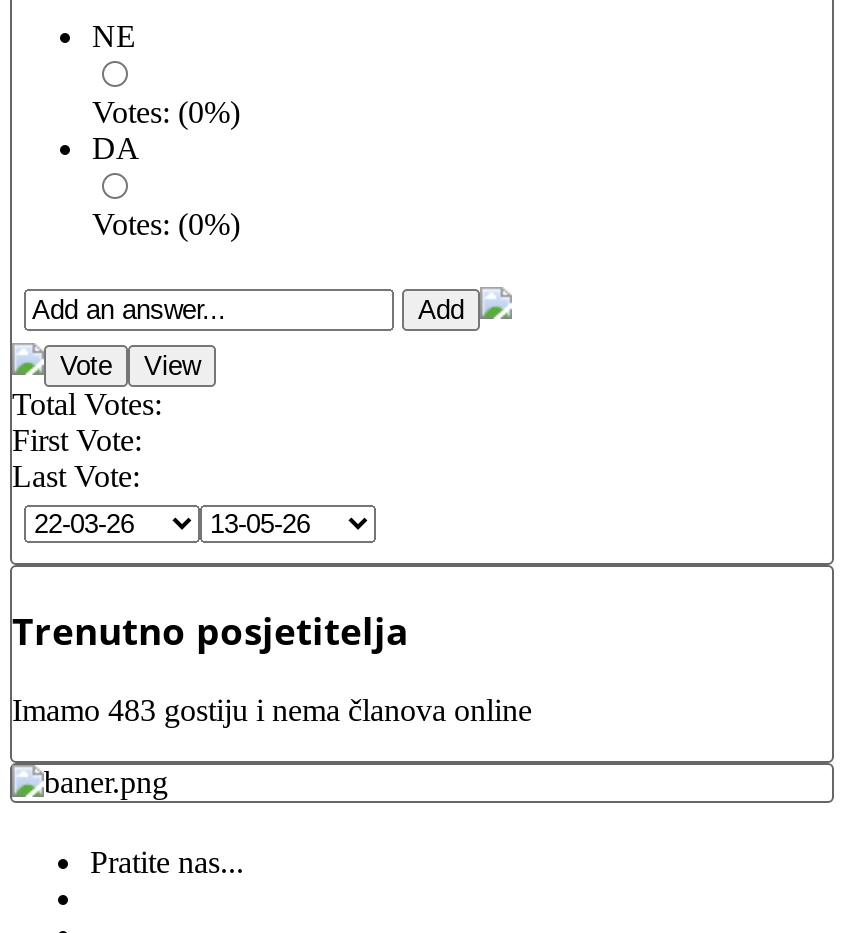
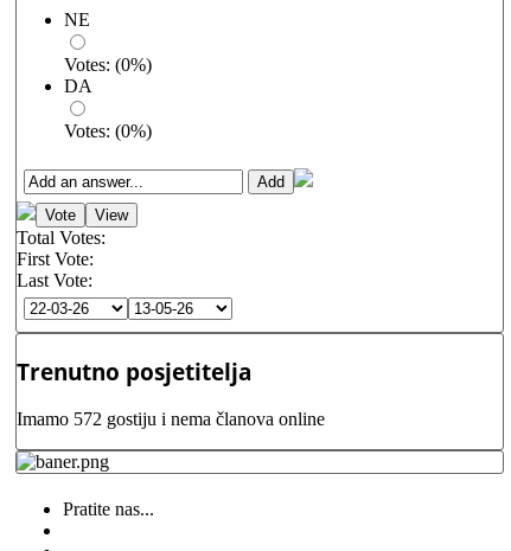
[12,692,532,726] Imamo 483 gostiju i nema članova online -> [17,408,325,428] Imamo 572 gostiju i nema članova online

